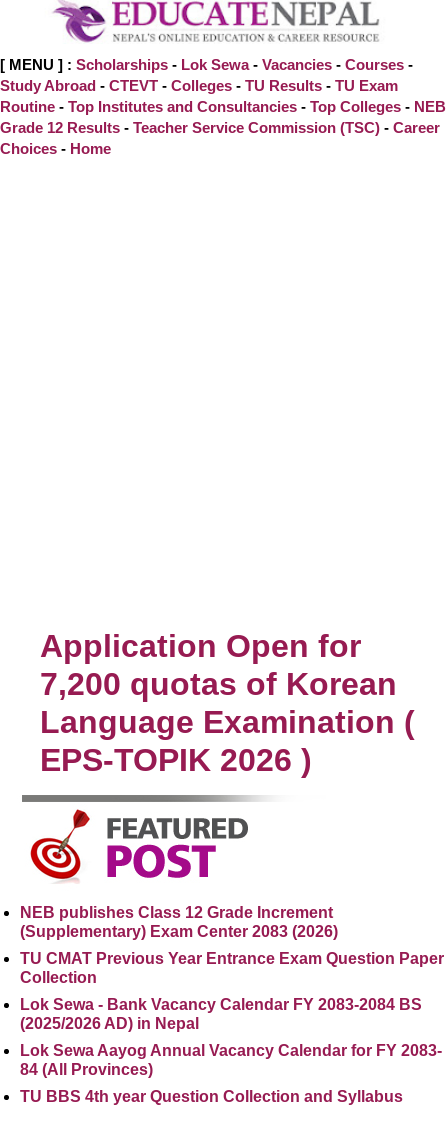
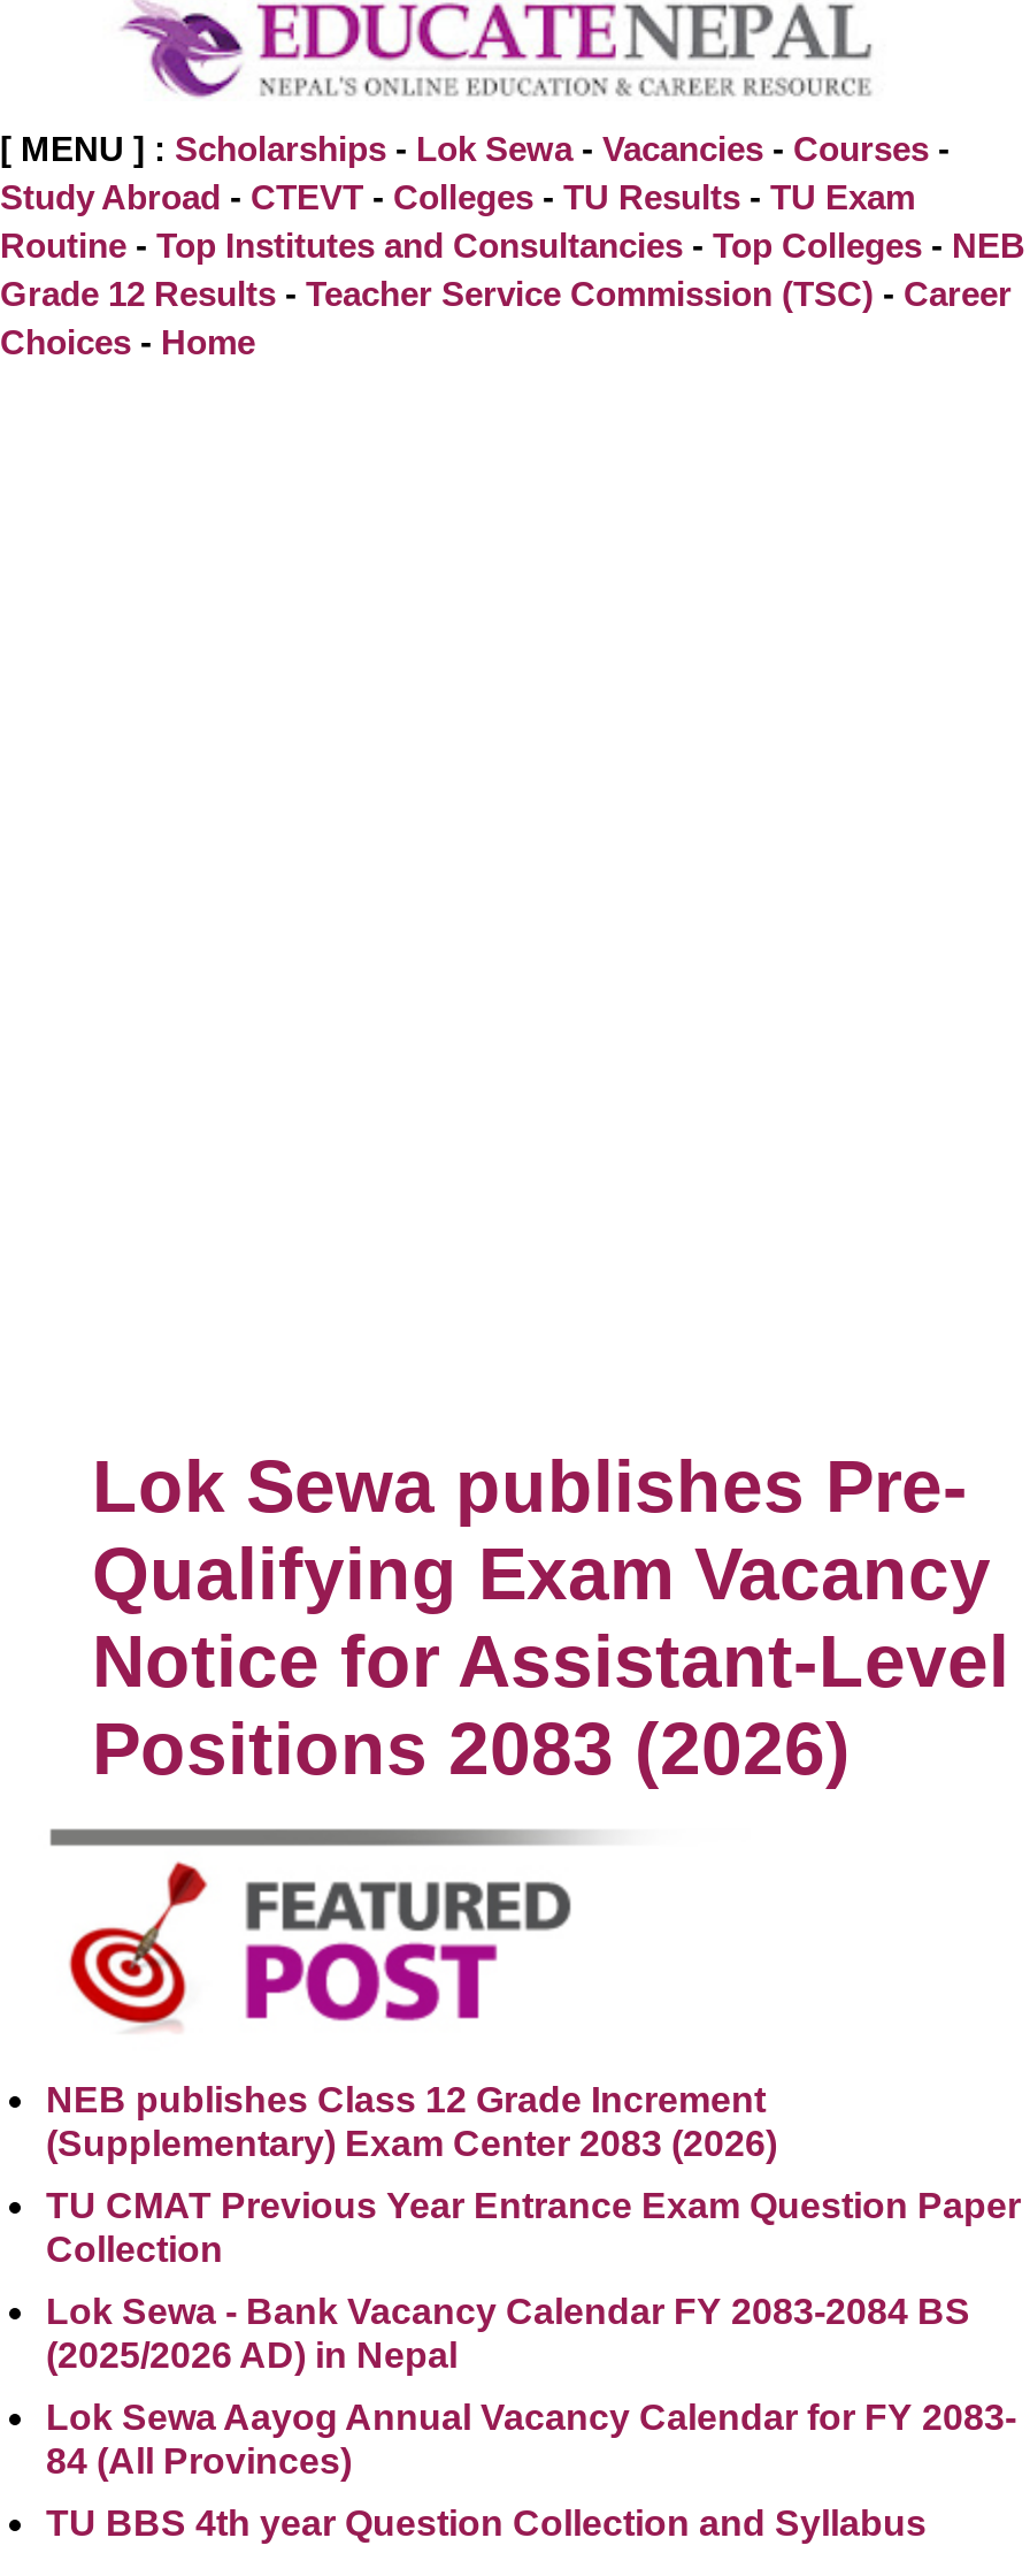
[40,628,415,778] Application Open for | 7,200 quotas of Korean | Language Examination ( | EPS-TOPIK 2026 ) -> [92,1445,1009,1790] Lok Sewa publishes Pre- | Qualifying Exam Vacancy | Notice for Assistant-Level | Positions 2083 (2026)

